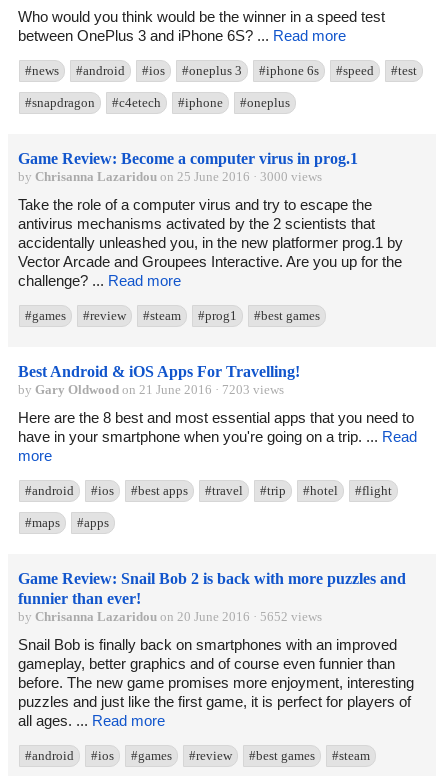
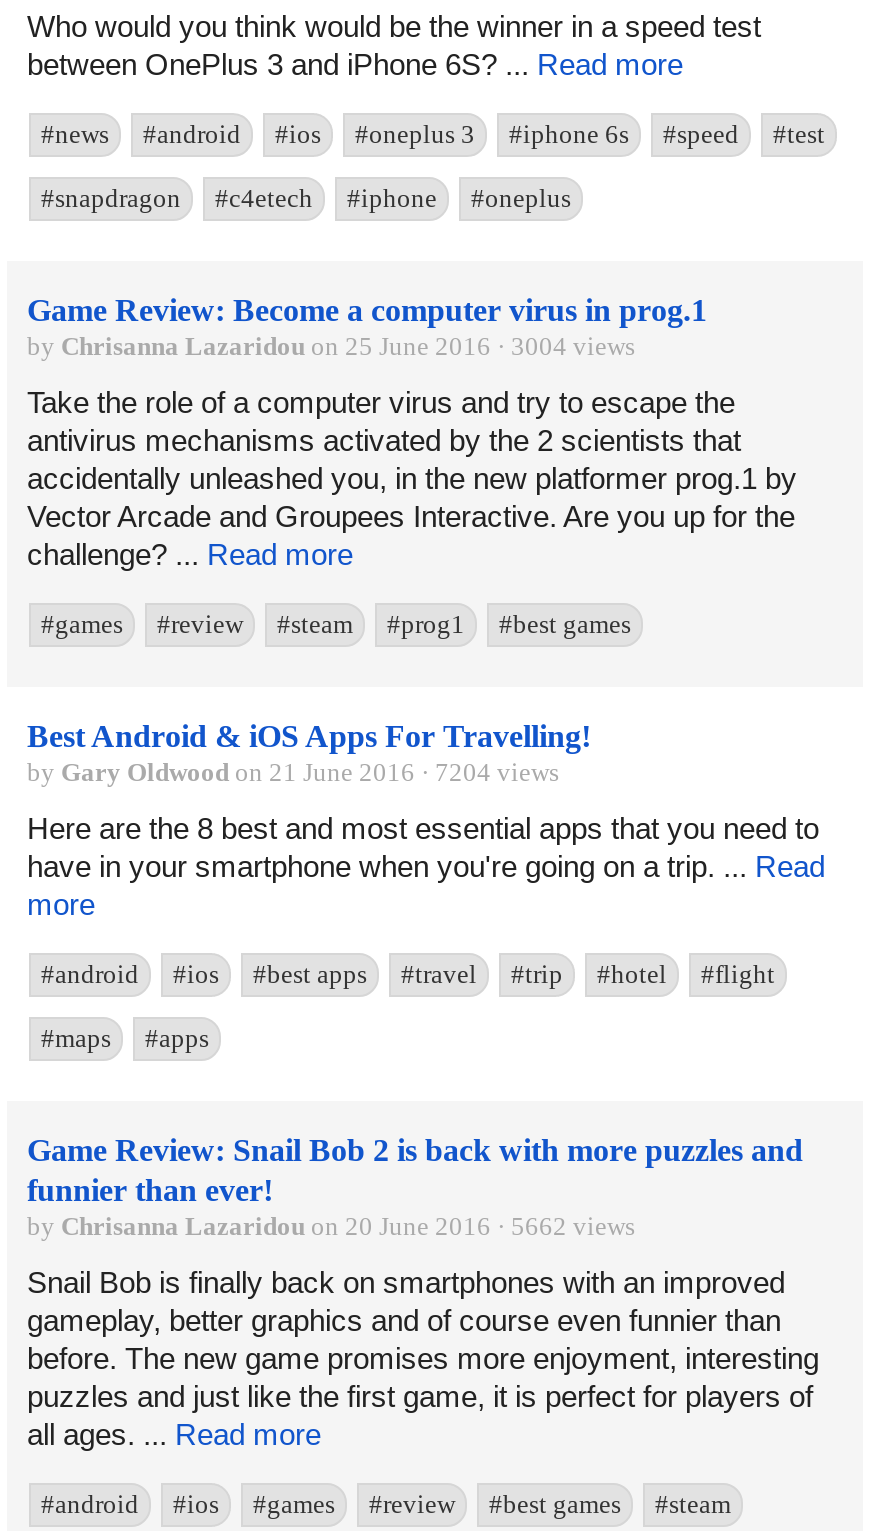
[18,169,322,184] by Chrisanna Lazaridou on 25 June 2016 · 3000 views -> [27,332,635,362] by Chrisanna Lazaridou on 25 June 2016 · 3004 views
[18,382,284,397] by Gary Oldwood on 21 June 2016 · 7203 views -> [27,758,559,788] by Gary Oldwood on 21 June 2016 · 7204 views
[18,609,322,624] by Chrisanna Lazaridou on 20 June 2016 · 5652 views -> [27,1212,635,1242] by Chrisanna Lazaridou on 20 June 2016 · 5662 views

